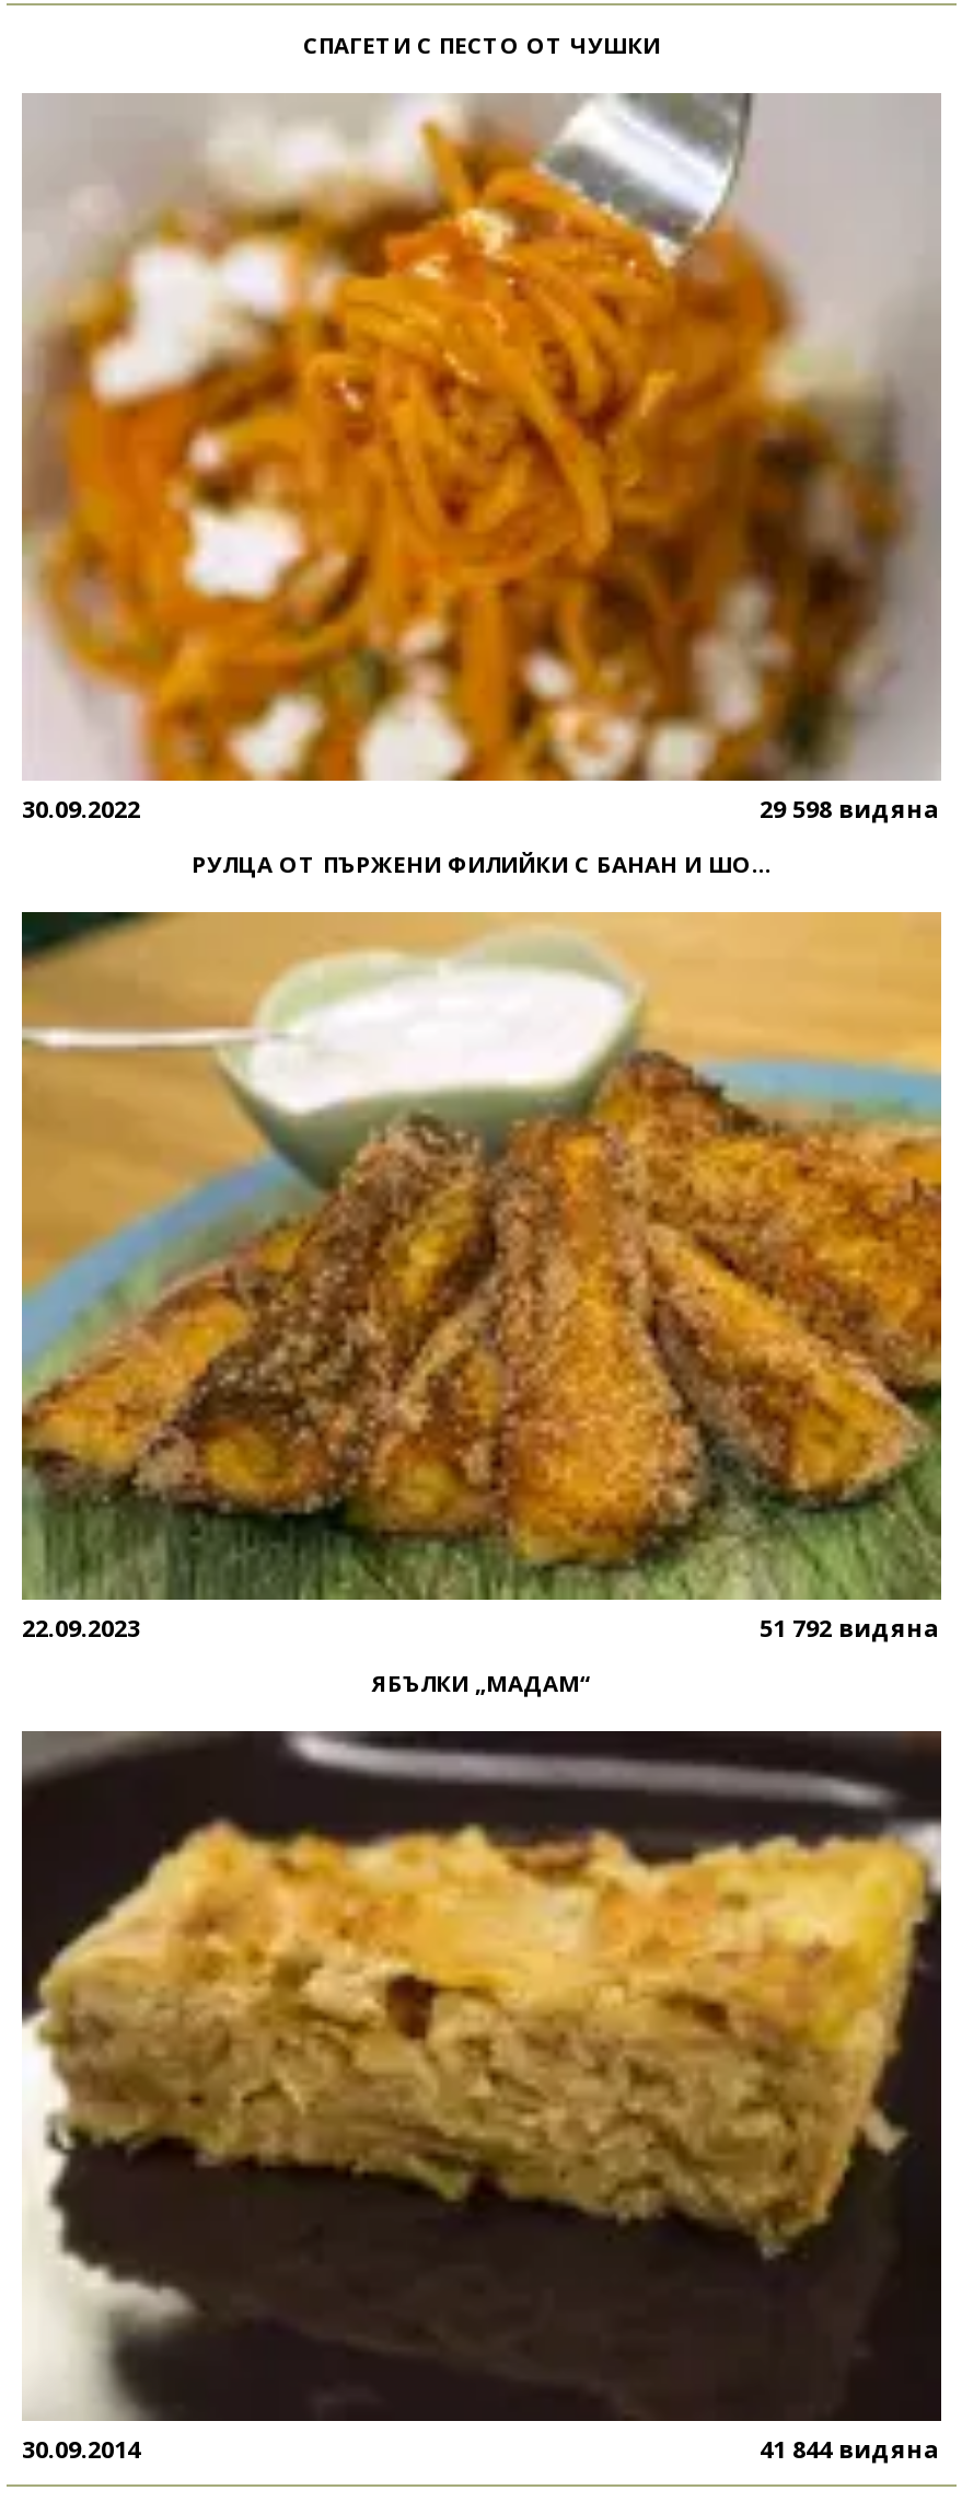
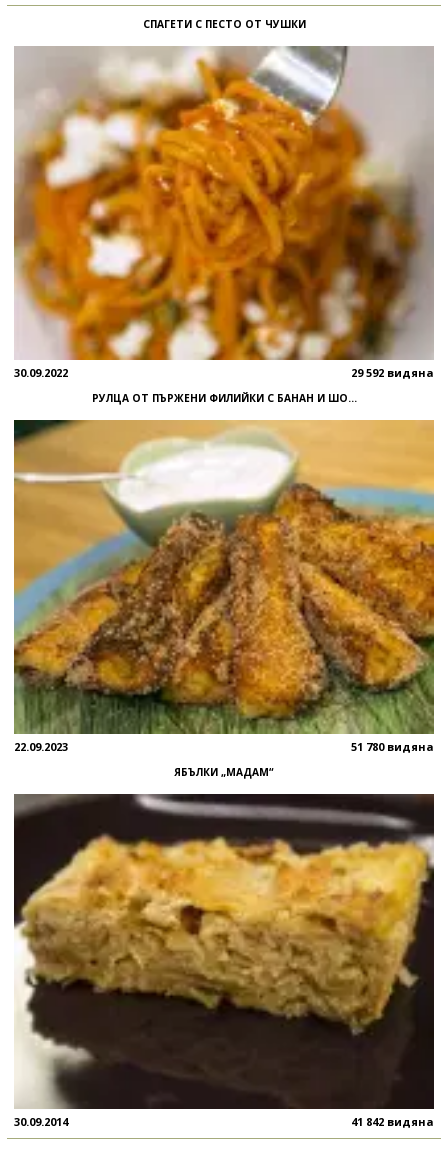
[760,792,941,825] 29 598 видяна -> [351,365,434,380] 29 592 видяна
[760,1612,941,1644] 51 792 видяна -> [351,739,434,754] 51 780 видяна
[760,2431,941,2464] 41 844 видяна -> [351,1114,434,1129] 41 842 видяна

